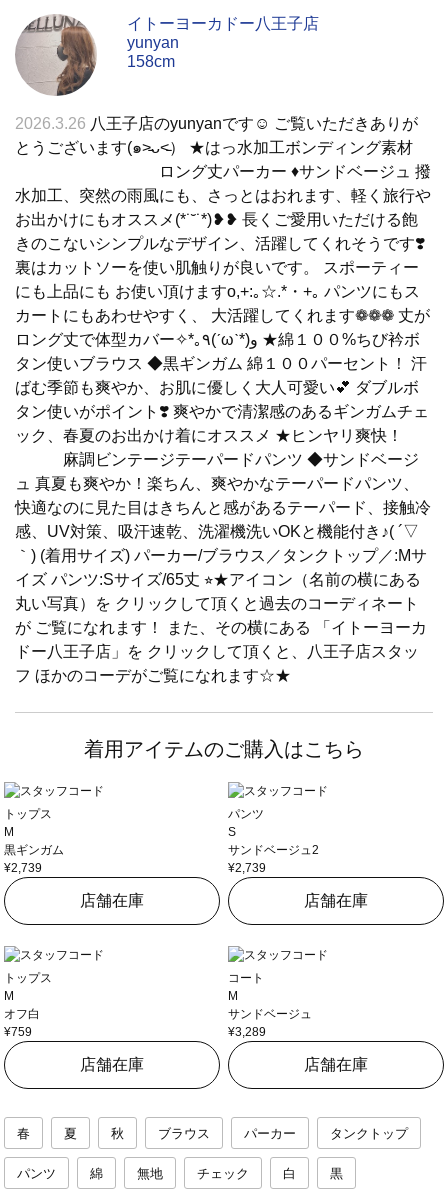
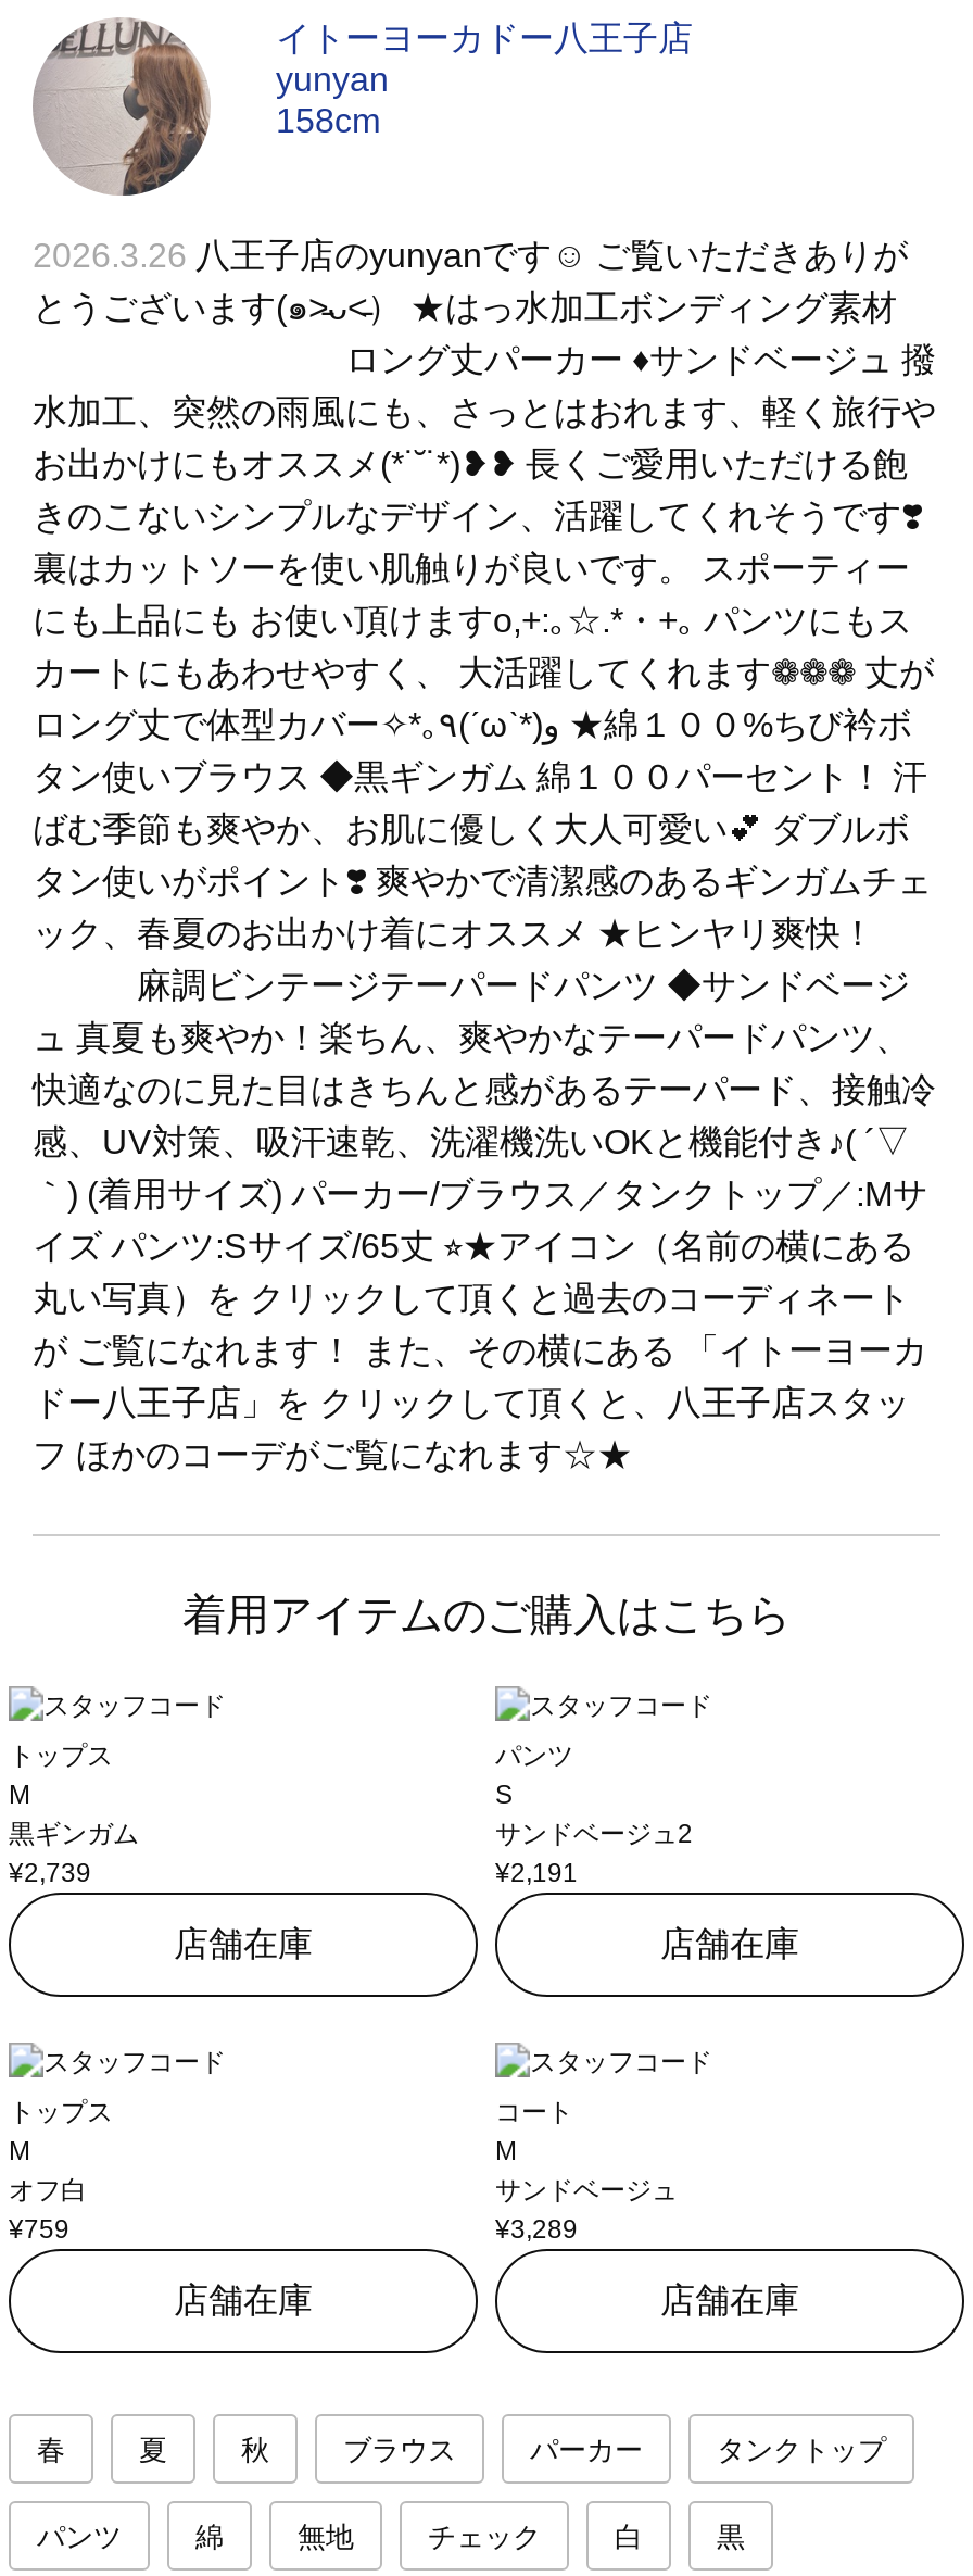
[228,861,266,875] ¥2,739 -> [495,1858,578,1889] ¥2,191

